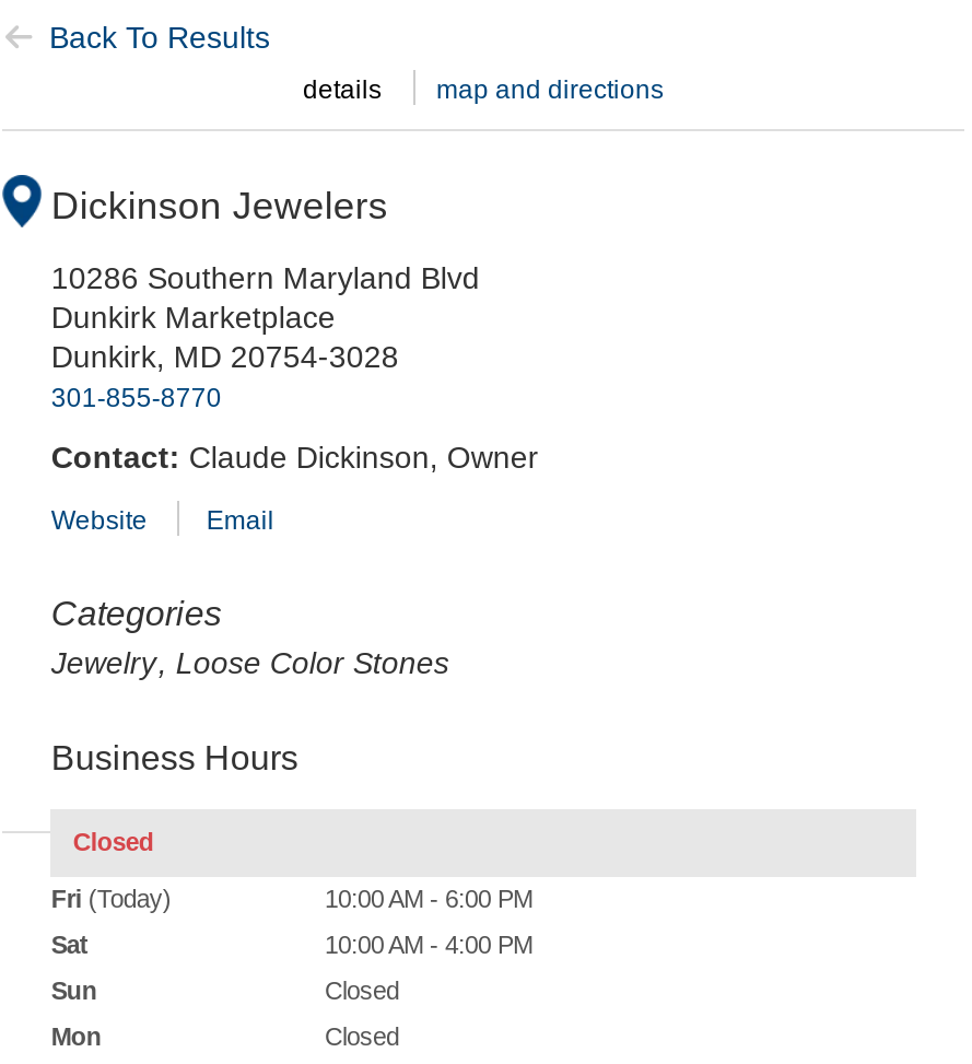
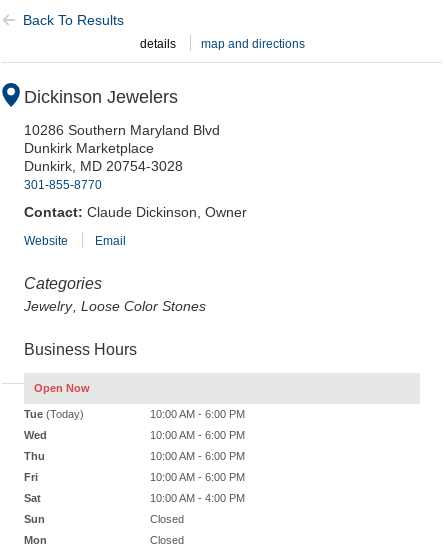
[51,829,171,912] Closed | Fri (Today) -> [24,382,244,483] Open Now | Tue (Today) | 10:00 AM - 6:00 PM | Wed | 10:00 AM - 6:00 PM | Thu | 10:00 AM - 6:00 PM | Fri

